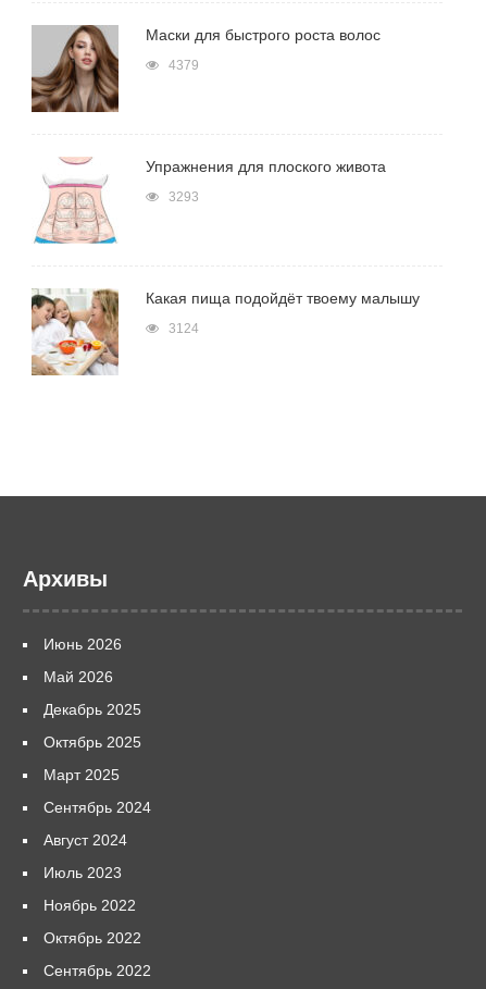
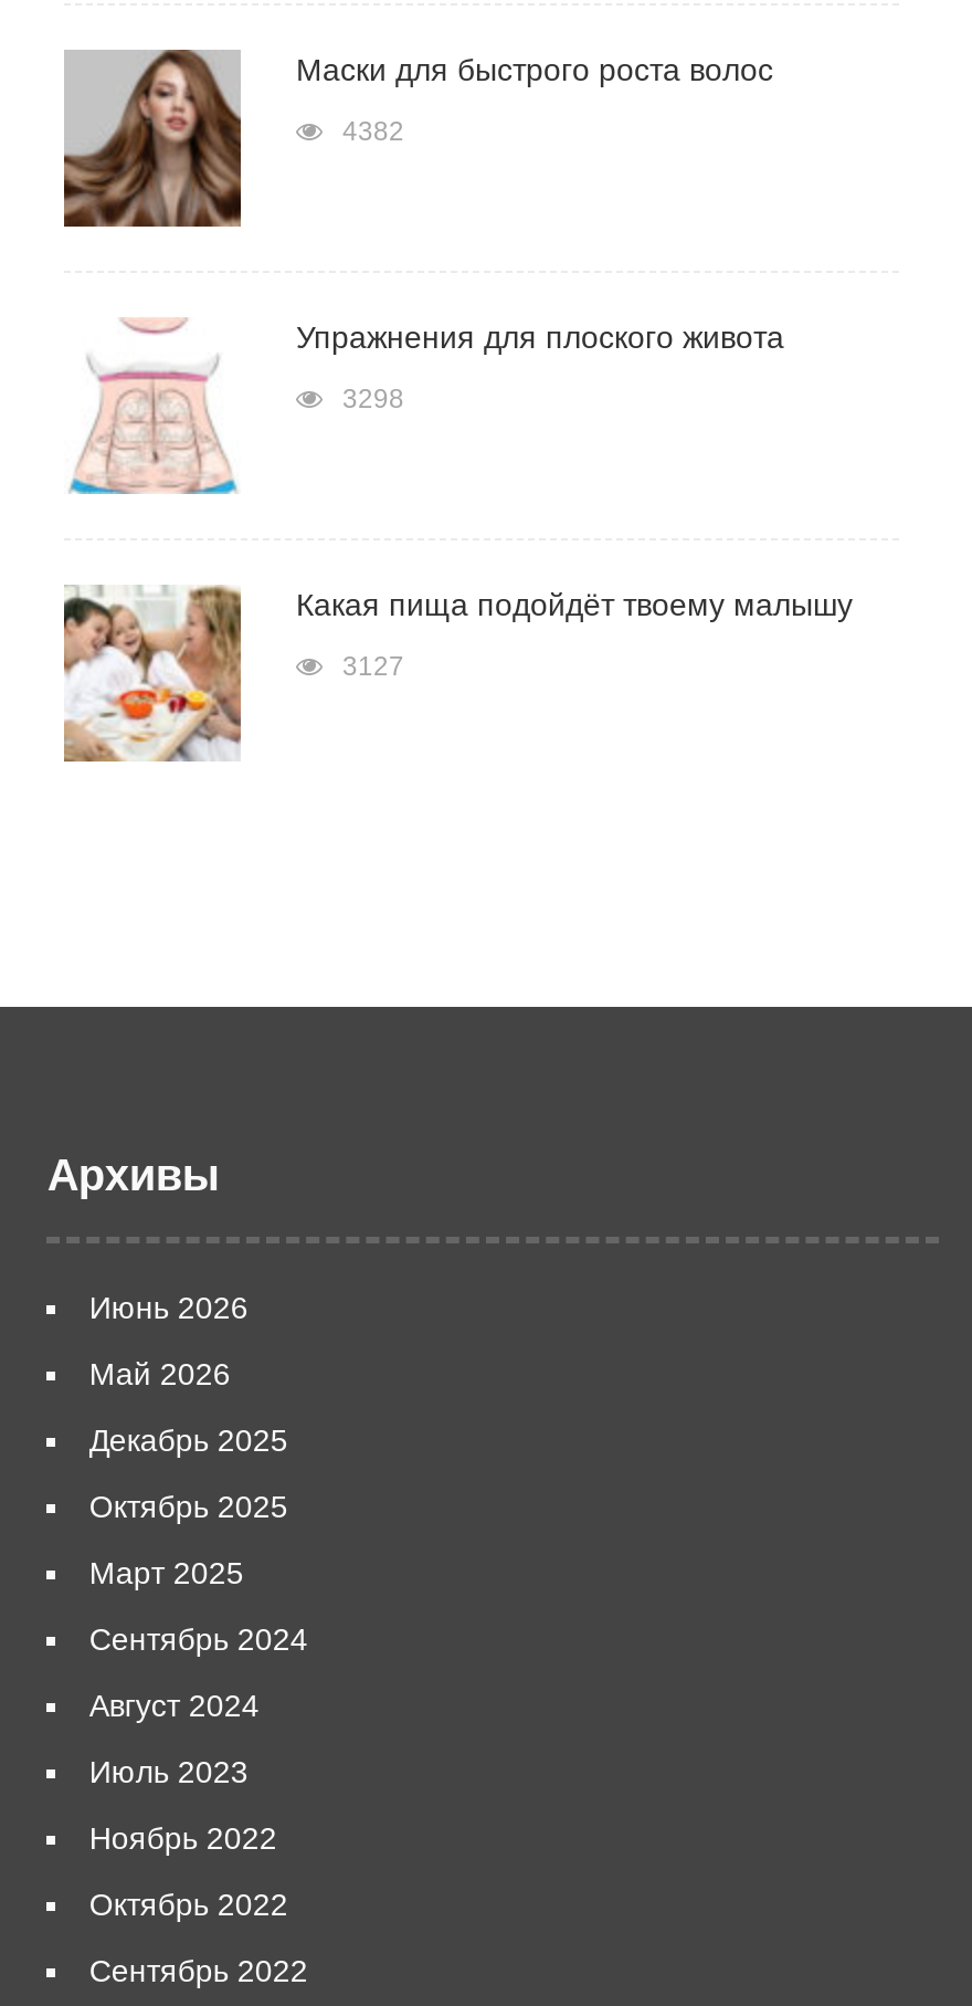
[159,58,199,73] 4379 -> [323,116,404,147] 4382
[159,189,199,205] 3293 -> [323,384,404,414] 3298
[159,321,199,336] 3124 -> [323,651,404,682] 3127

